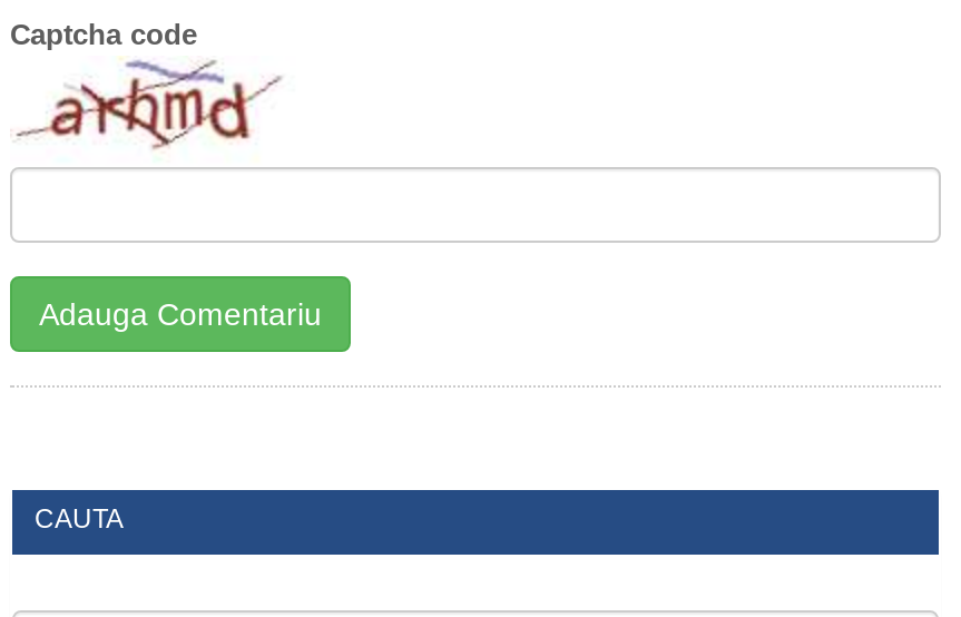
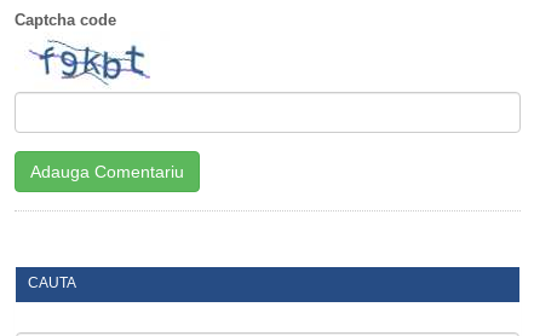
[17,58,282,151] [image] -> [19,35,159,86] [image]

